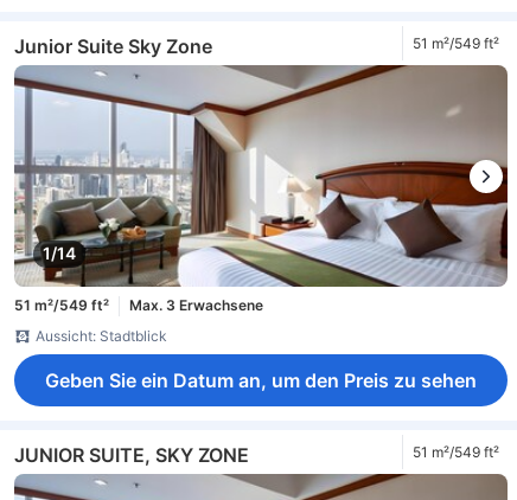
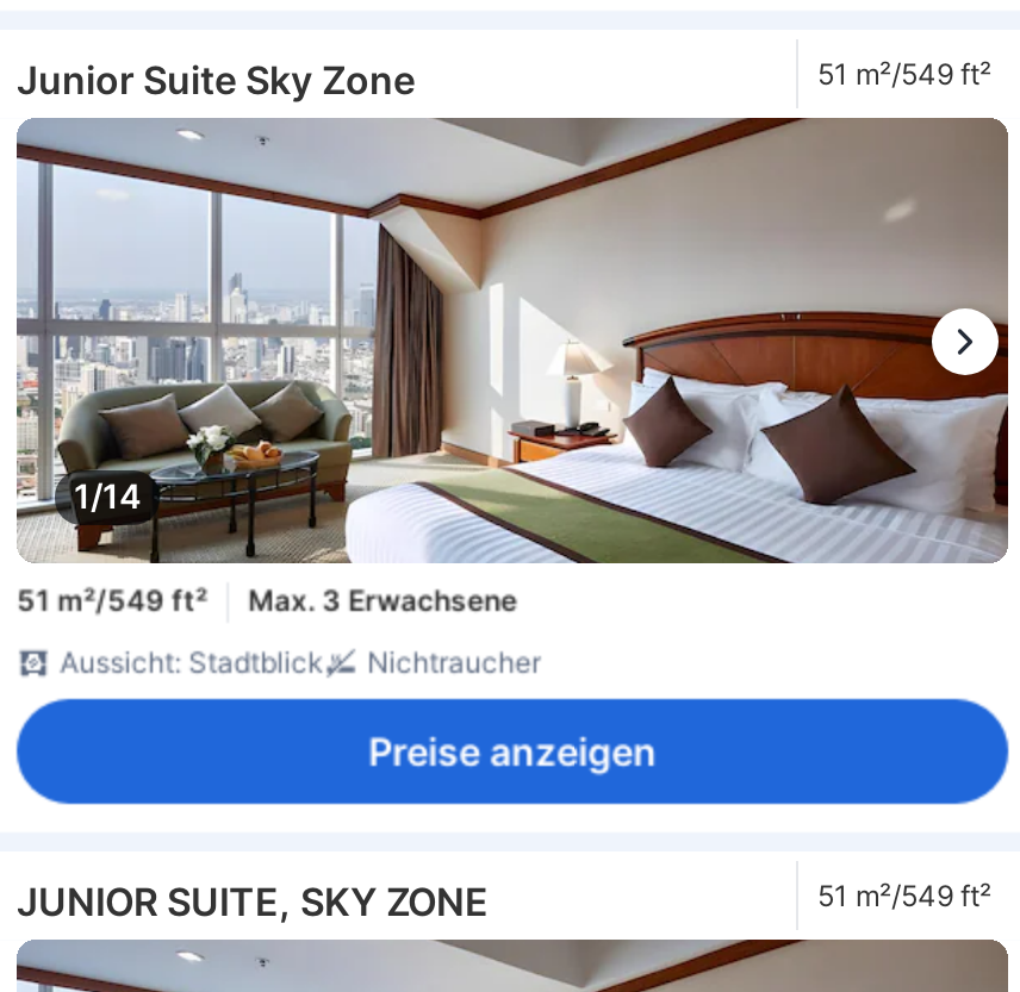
[45,368,477,392] Geben Sie ein Datum an, um den Preis zu sehen -> [367,644,657,775] Nichtraucher | Preise anzeigen

